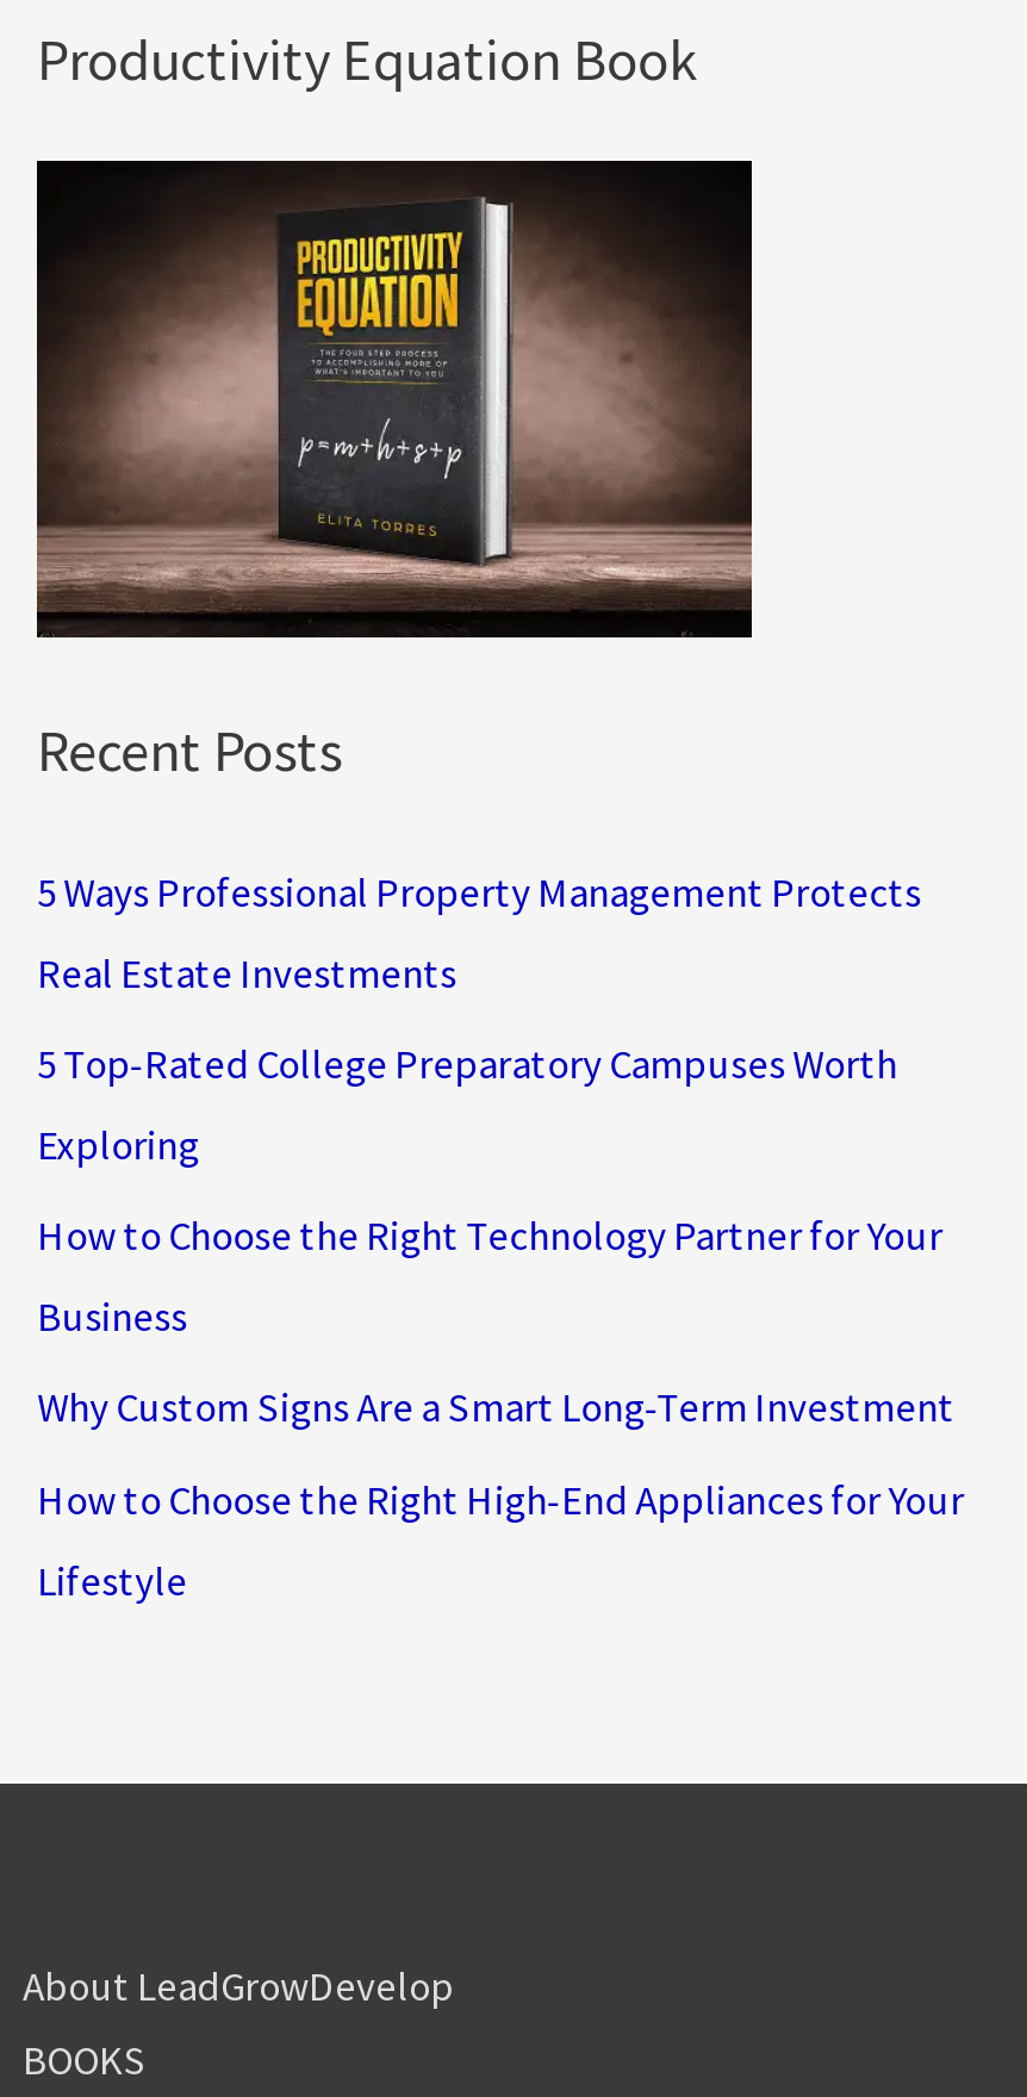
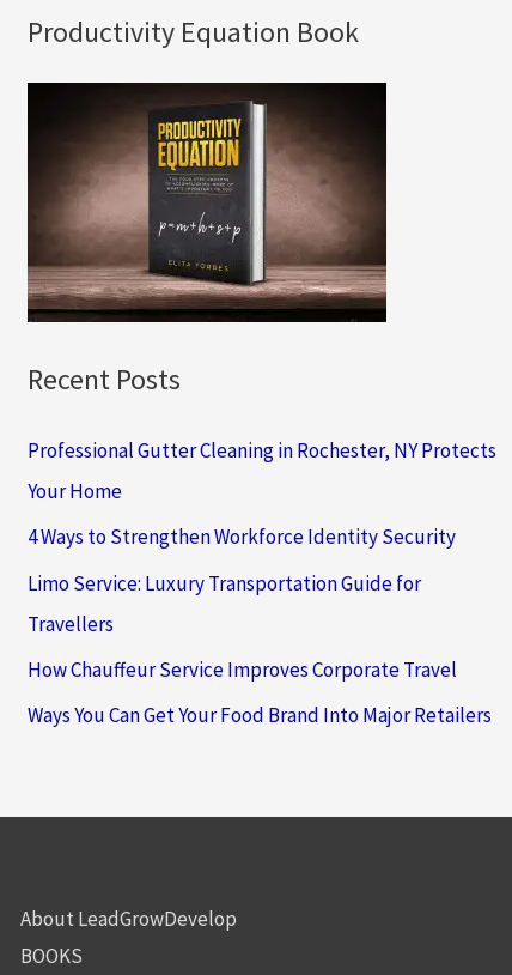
[37,866,964,1607] 5 Ways Professional Property Management Protects | Real Estate Investments | 5 Top-Rated College Preparatory Campuses Worth | Exploring | How to Choose the Right Technology Partner for Your | Business | Why Custom Signs Are a Smart Long-Term Investment | How to Choose the Right High-End Appliances for Your | Lifestyle -> [28,437,497,728] Professional Gutter Cleaning in Rochester, NY Protects | Your Home | 4 Ways to Strengthen Workforce Identity Security | Limo Service: Luxury Transportation Guide for | Travellers | How Chauffeur Service Improves Corporate Travel | Ways You Can Get Your Food Brand Into Major Retailers

